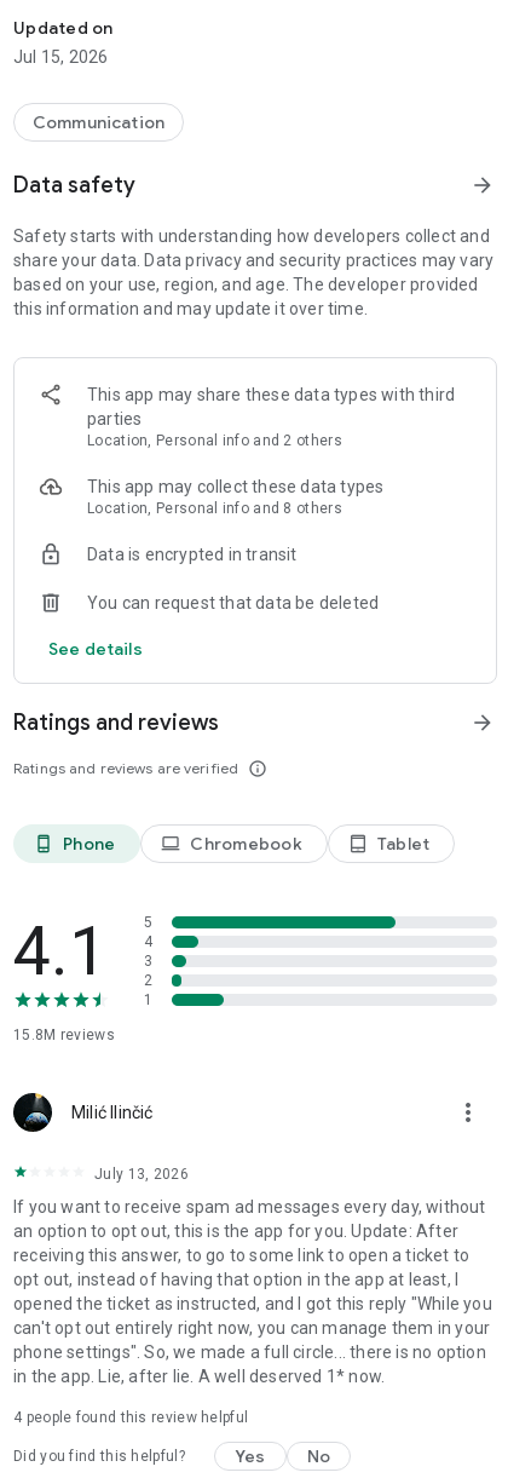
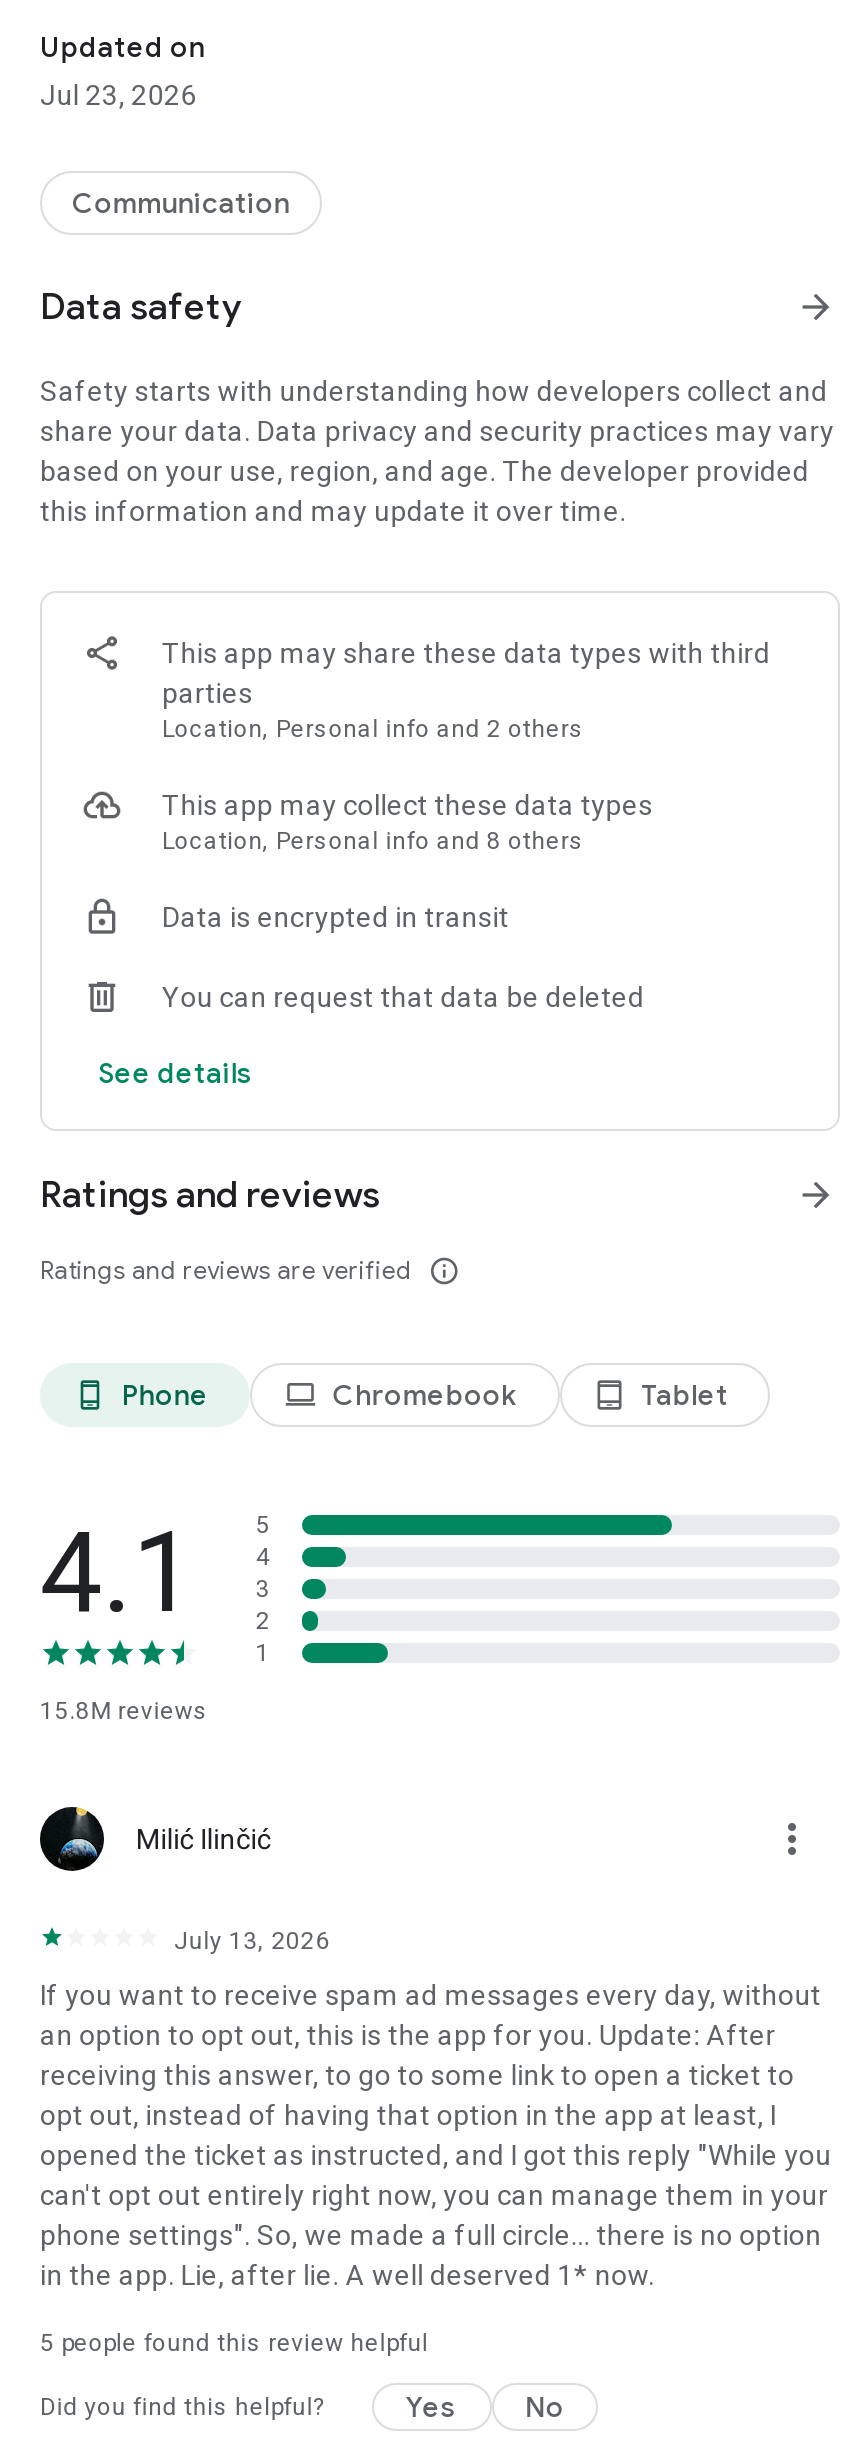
[13,47,108,67] Jul 15, 2026 -> [40,79,197,111] Jul 23, 2026
[13,1409,248,1426] 4 people found this review helpful -> [40,2329,428,2357] 5 people found this review helpful

